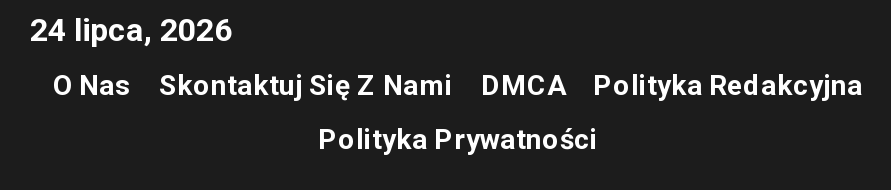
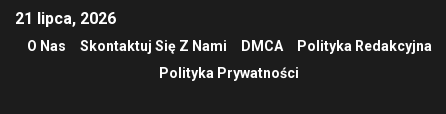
[30,12,232,50] 24 lipca, 2026 -> [15,9,116,28] 21 lipca, 2026

